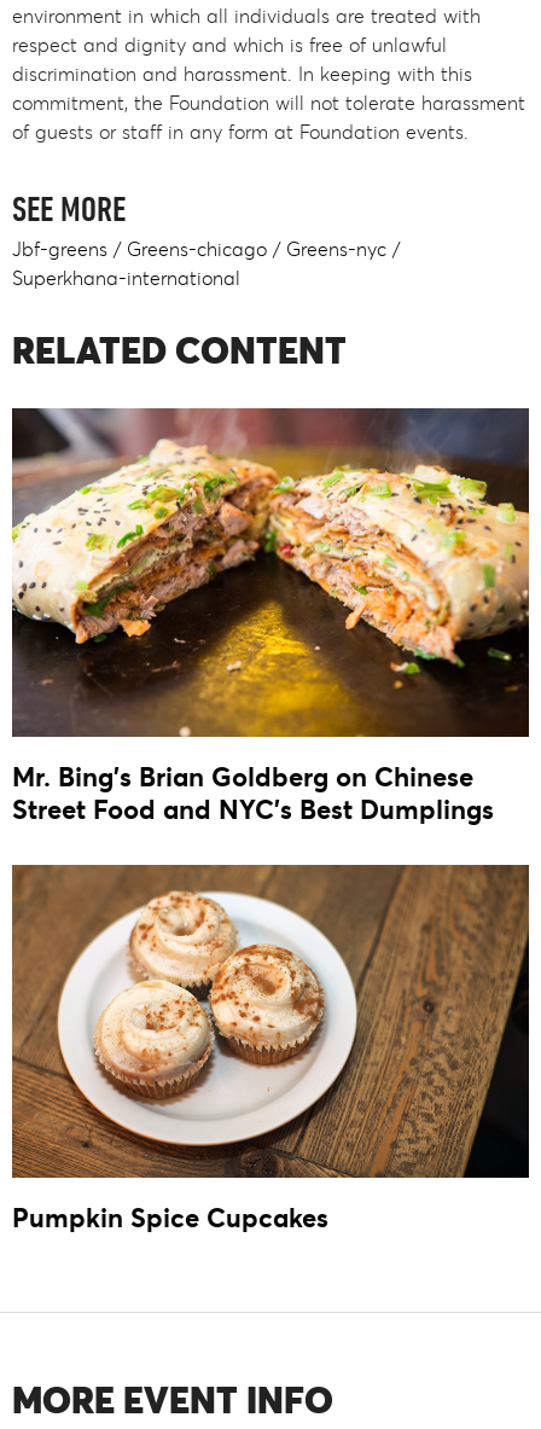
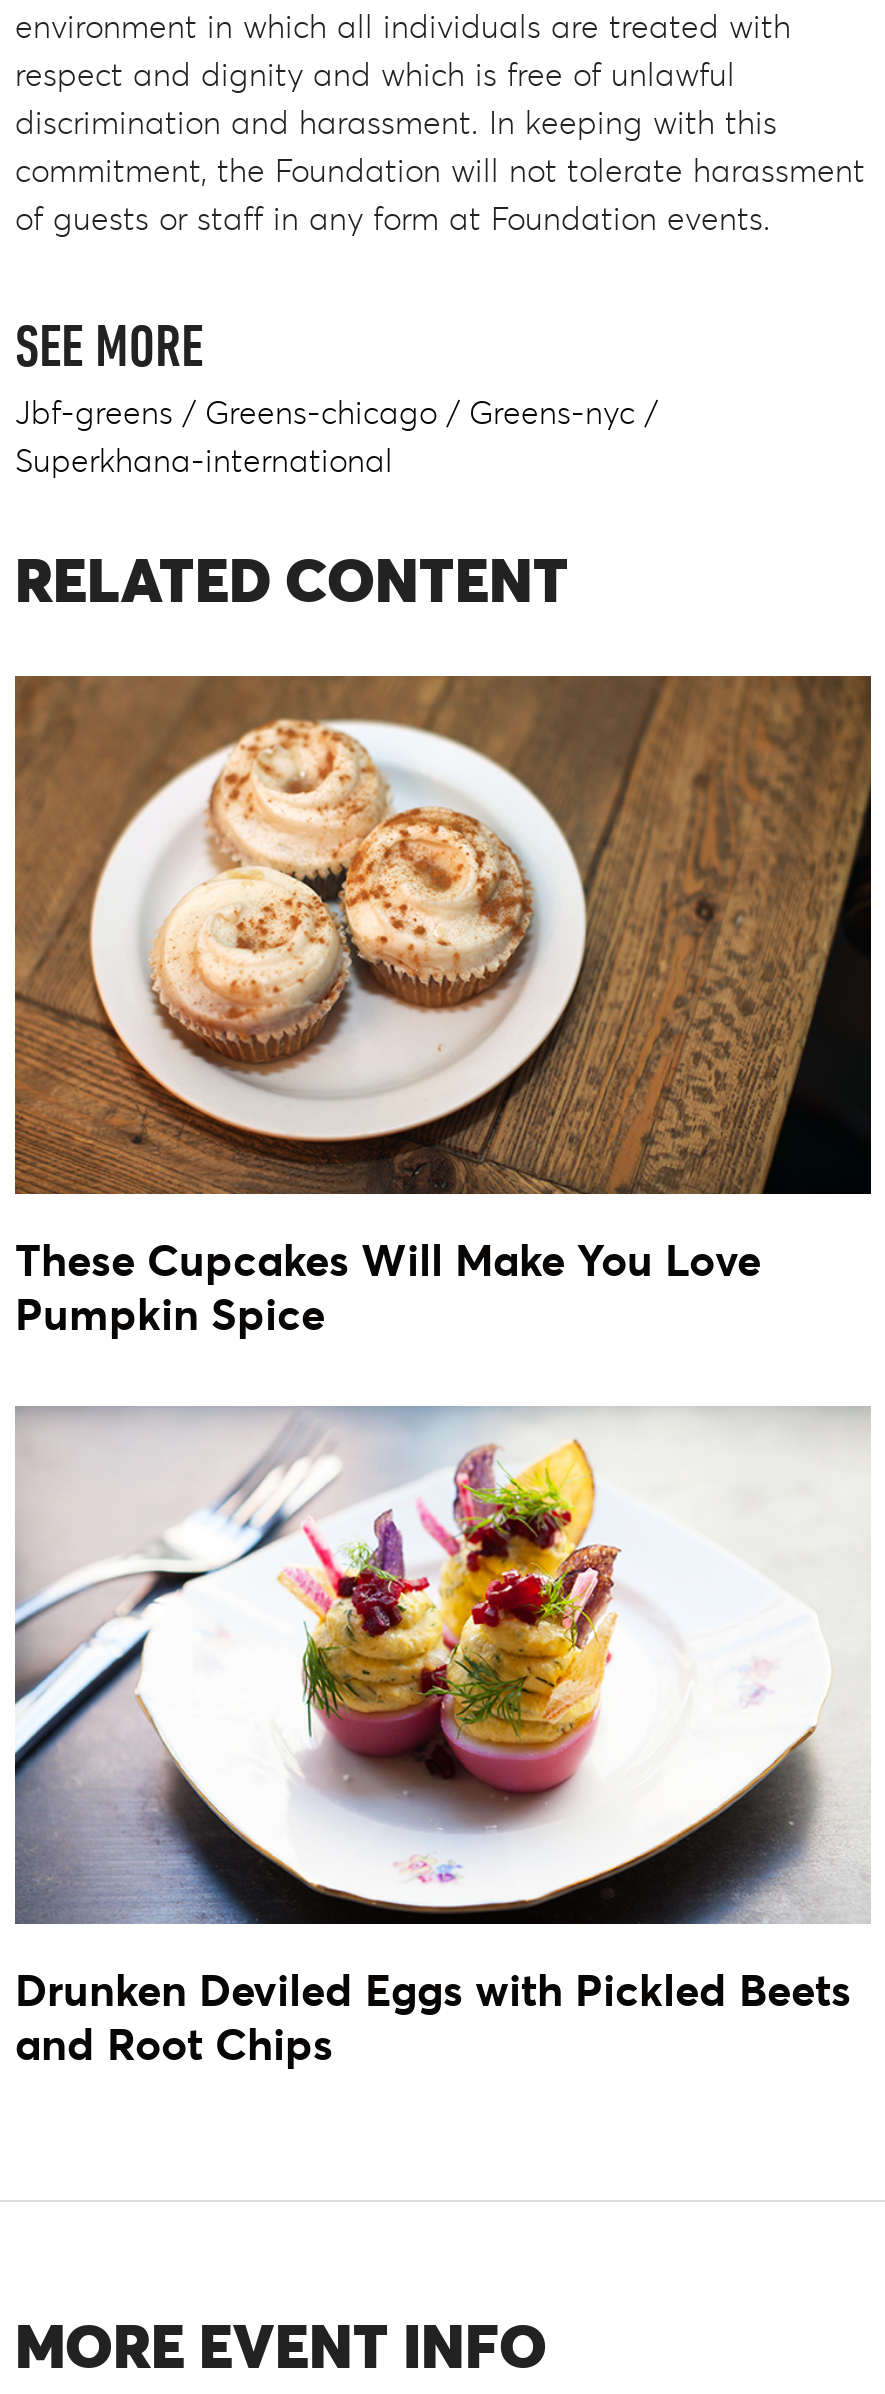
[11,408,530,827] [image] | Mr. Bing’s Brian Goldberg on Chinese | Street Food and NYC’s Best Dumplings -> [13,674,873,1342] [image] | These Cupcakes Will Make You Love | Pumpkin Spice
[11,849,530,1235] [image] | Pumpkin Spice Cupcakes -> [13,1406,871,2073] [image] | Drunken Deviled Eggs with Pickled Beets | and Root Chips

